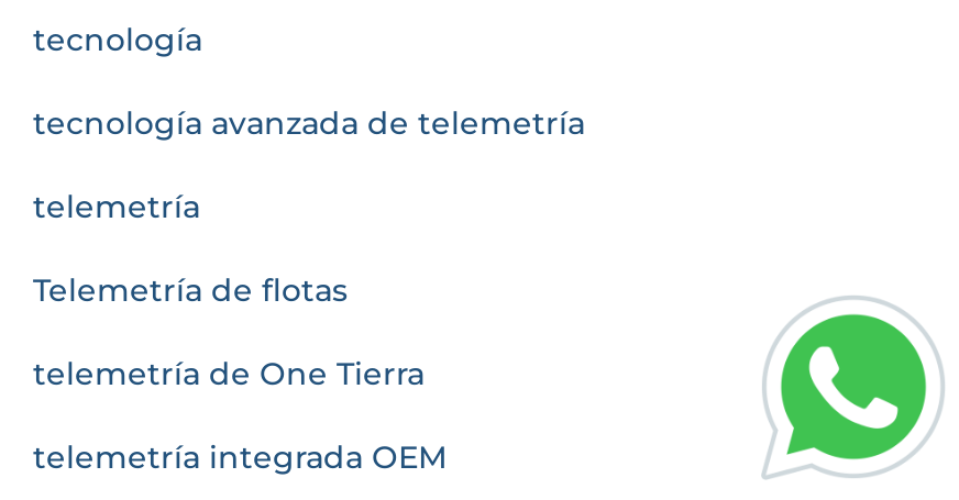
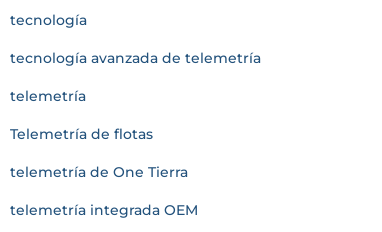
[761,295,946,479] [image] -> none

